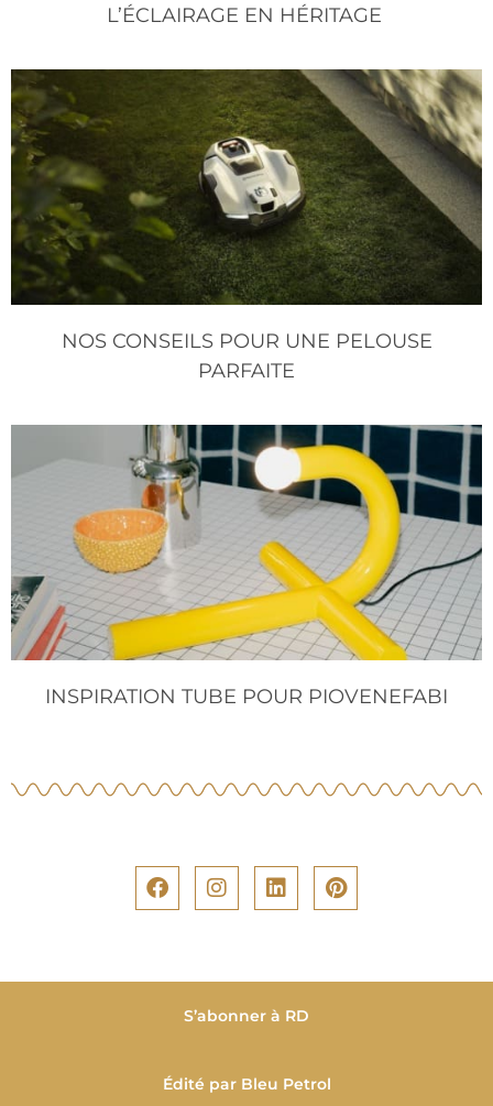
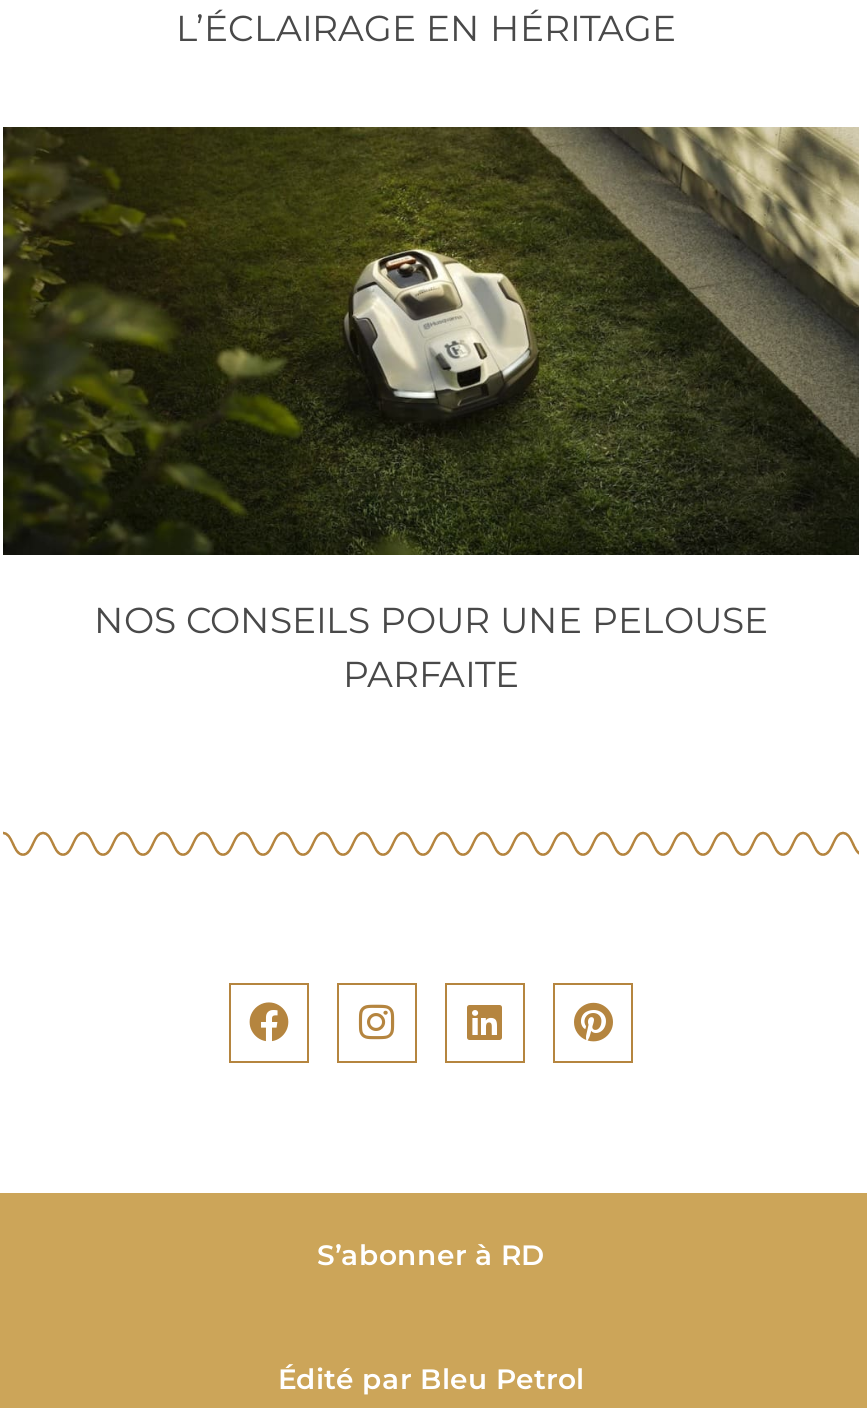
[10,424,483,709] [image] | INSPIRATION TUBE POUR PIOVENEFABI -> none

